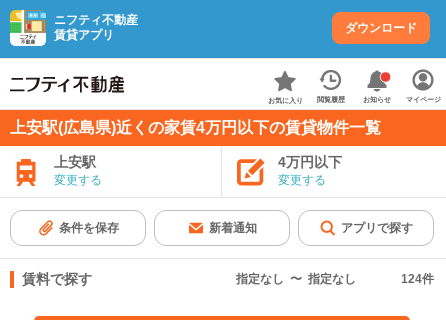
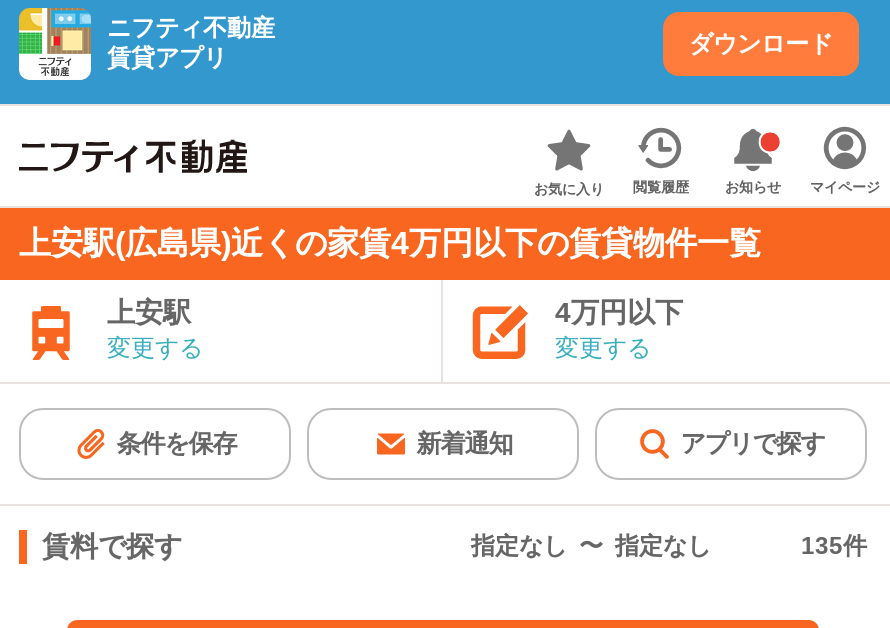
[401,272,434,286] 124件 -> [801,532,867,560] 135件

